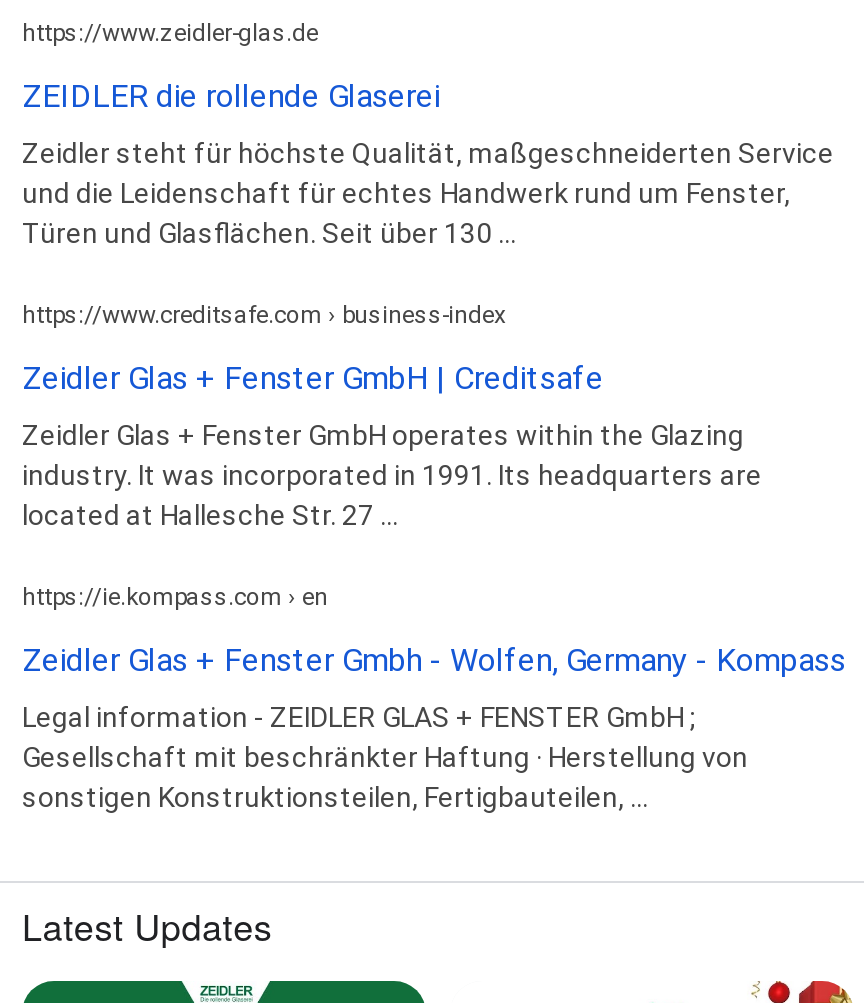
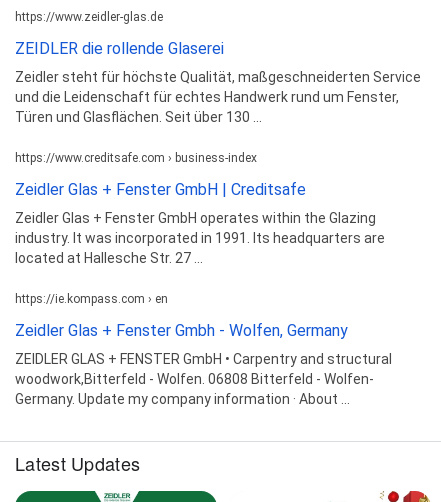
[22,640,846,678] Zeidler Glas + Fenster Gmbh - Wolfen, Germany - Kompass -> [15,321,348,340] Zeidler Glas + Fenster Gmbh - Wolfen, Germany
[22,700,748,812] Legal information - ZEIDLER GLAS + FENSTER GmbH ; | Gesellschaft mit beschränkter Haftung · Herstellung von | sonstigen Konstruktionsteilen, Fertigbauteilen, ... -> [15,351,392,407] ZEIDLER GLAS + FENSTER GmbH • Carpentry and structural | woodwork,Bitterfeld - Wolfen. 06808 Bitterfeld - Wolfen- | Germany. Update my company information · About ...

